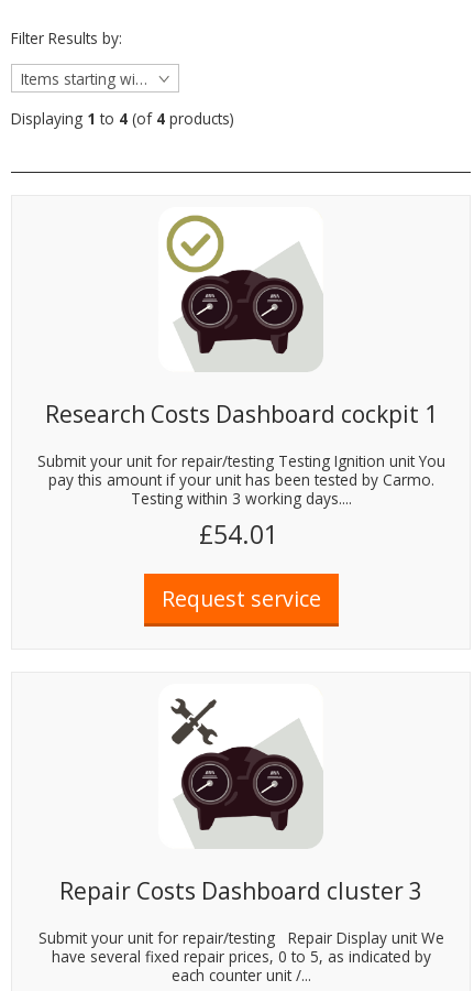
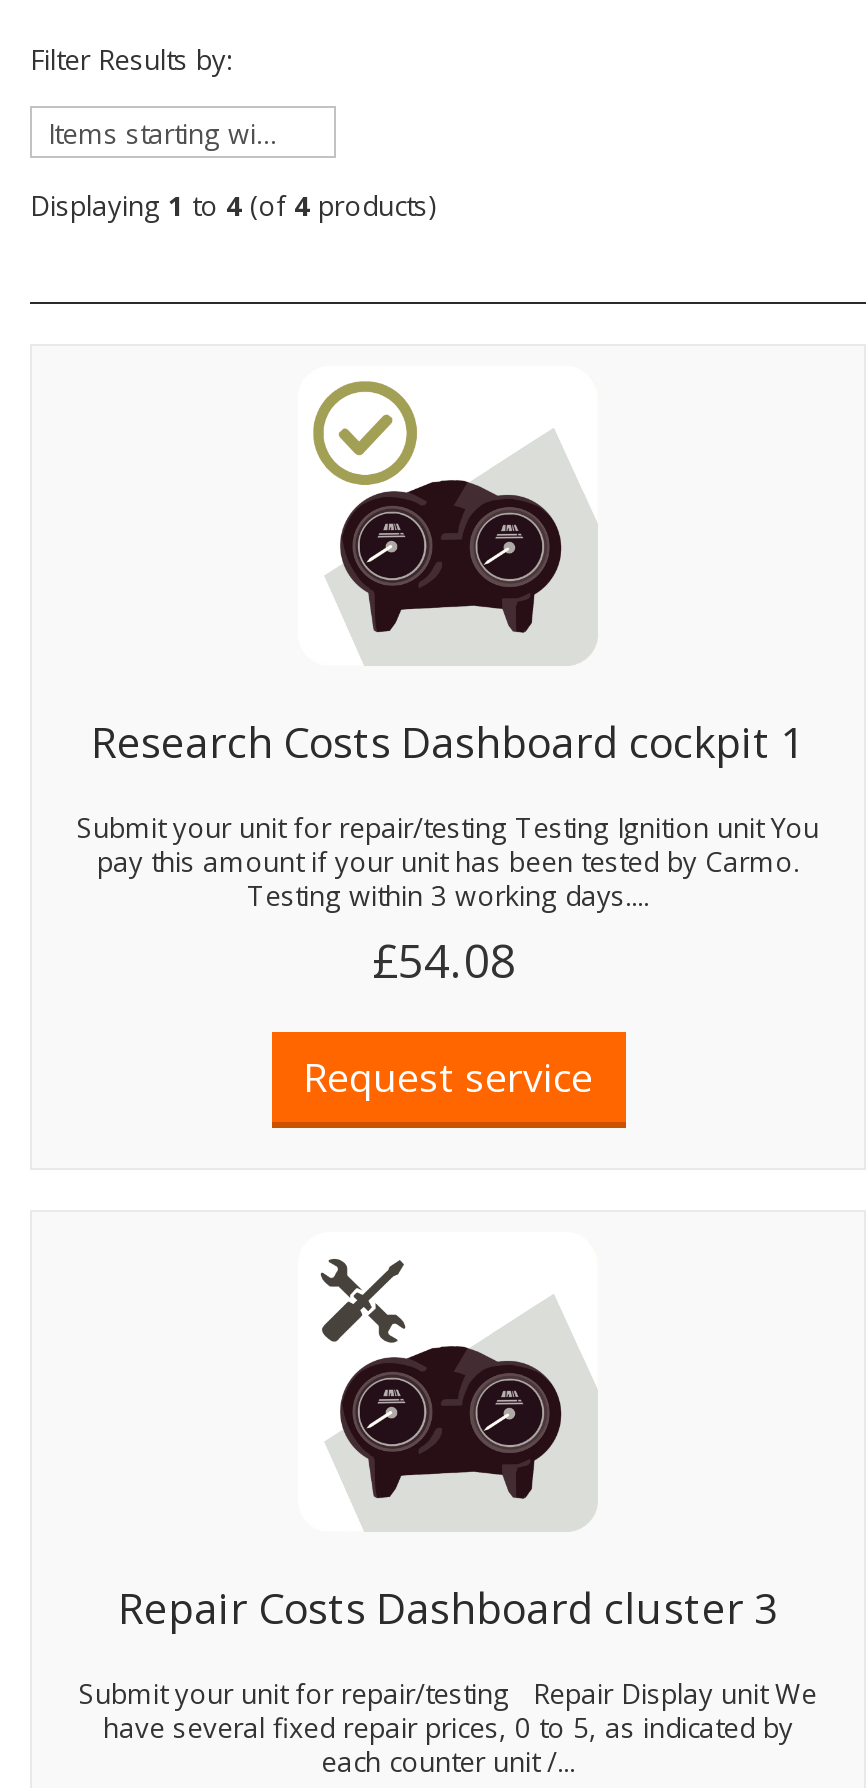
[199,517,278,551] £54.01 -> [372,929,516,991] £54.08

